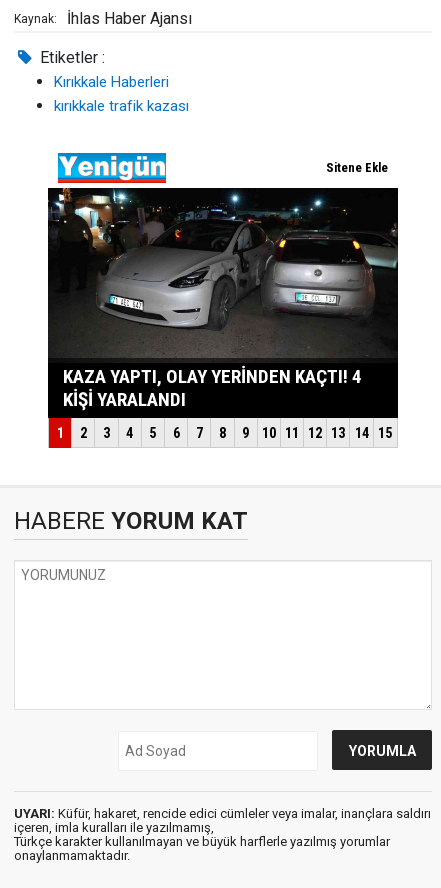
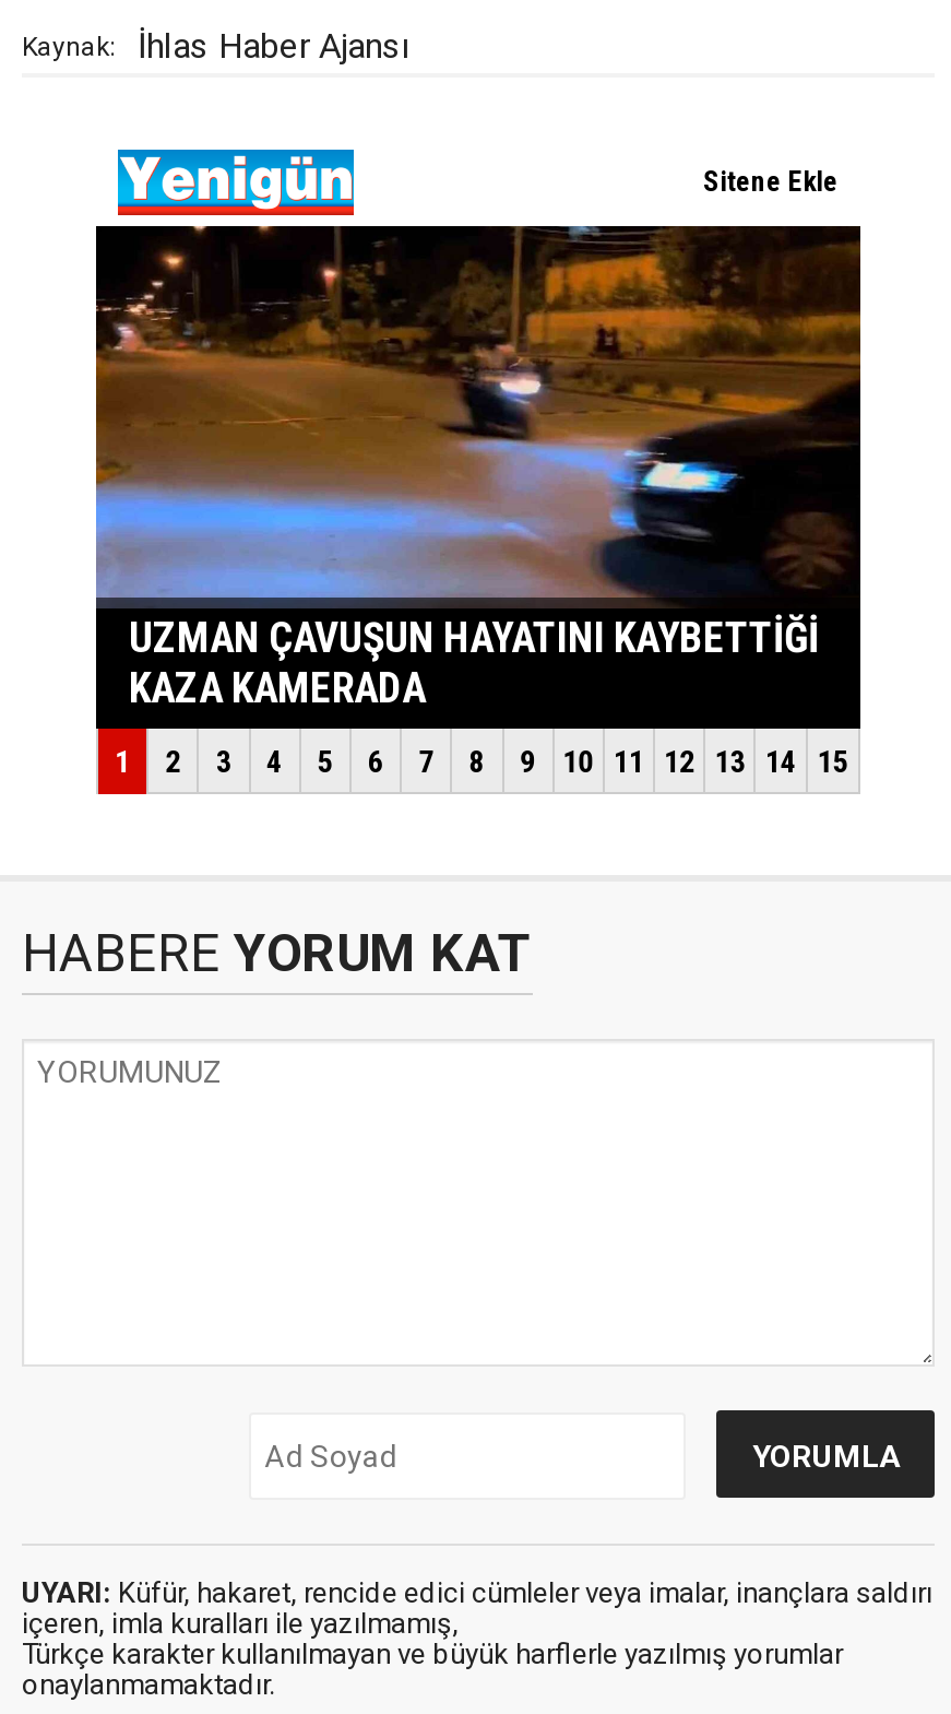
[36,48,189,115] Etiketler : | Kırıkkale Haberleri | kırıkkale trafik kazası -> none
[48,187,398,411] [image] -> [94,224,860,711] [image]

